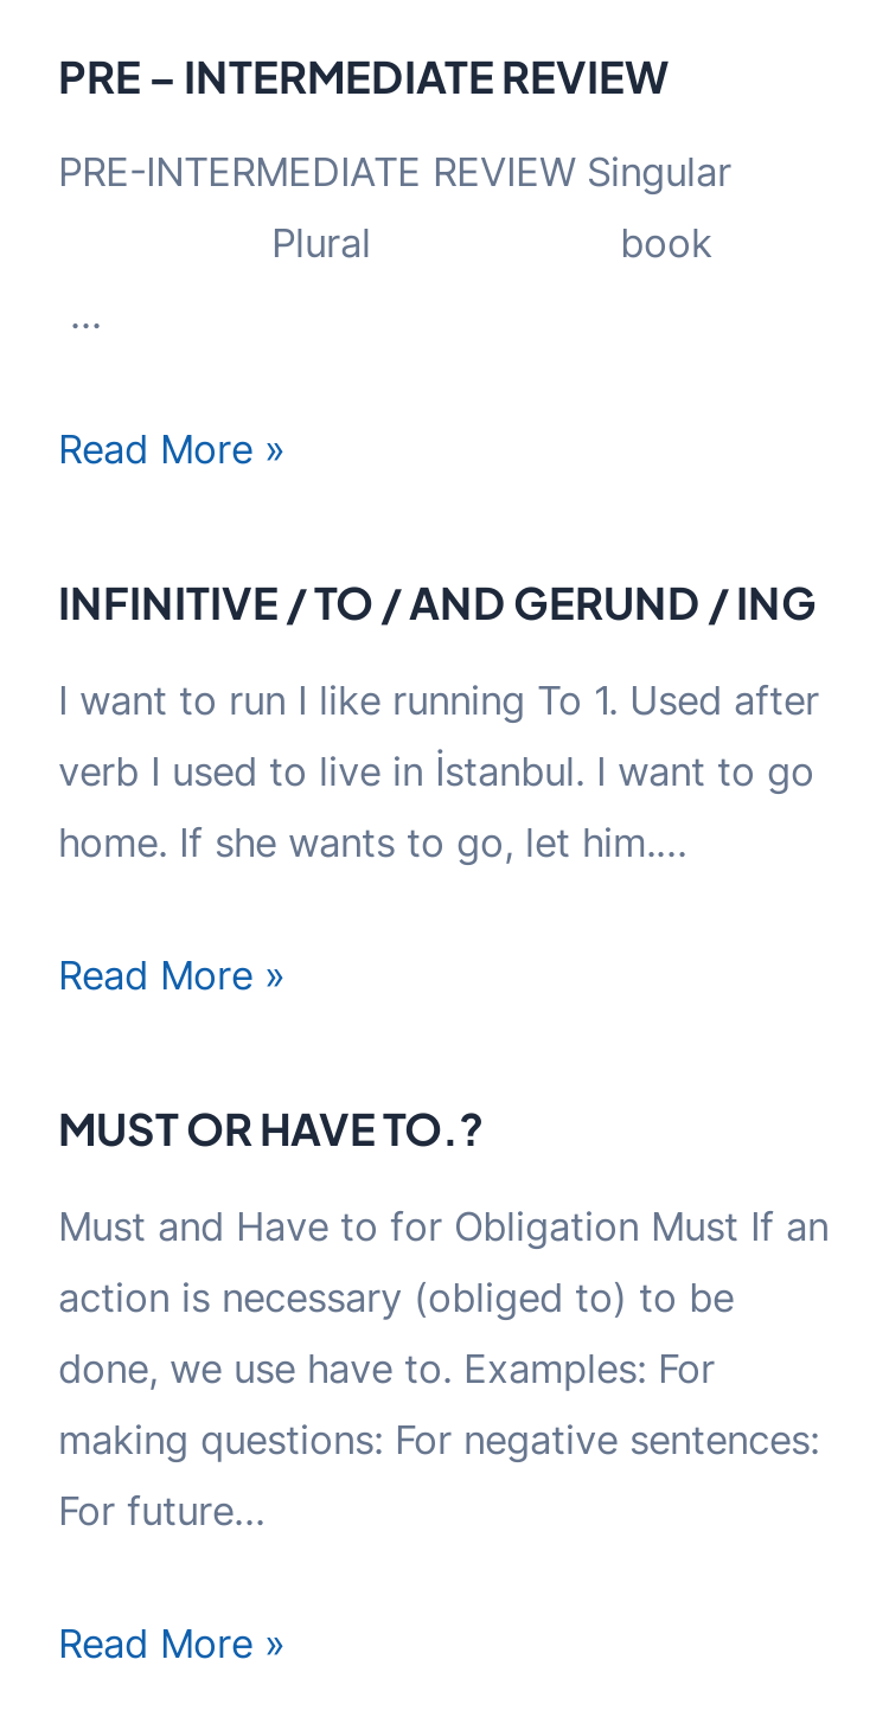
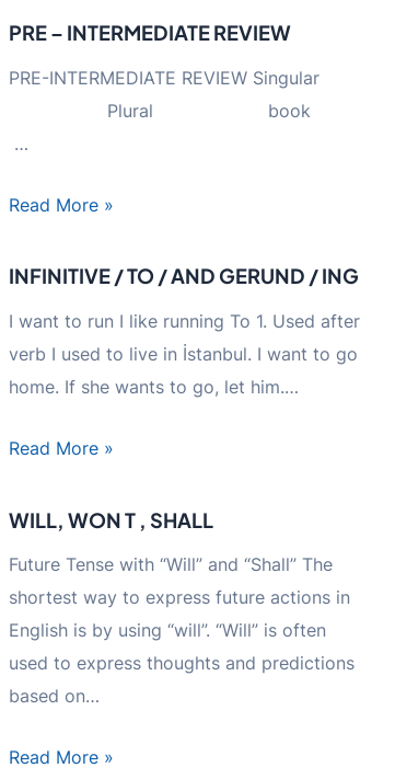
[58,1101,485,1155] MUST OR HAVE TO.? -> [9,507,213,532] WILL, WON T , SHALL
[58,1201,829,1249] Must and Have to for Obligation Must If an -> [9,553,333,575] Future Tense with “Will” and “Shall” The
[58,1272,734,1320] action is necessary (obliged to) to be -> [9,586,350,608] shortest way to express future actions in
[58,1343,715,1391] done, we use have to. Examples: For -> [9,619,326,641] English is by using “will”. “Will” is often
[58,1415,819,1462] making questions: For negative sentences: -> [9,652,355,674] used to express thoughts and predictions
[58,1486,264,1533] For future… -> [9,685,100,707] based on…

